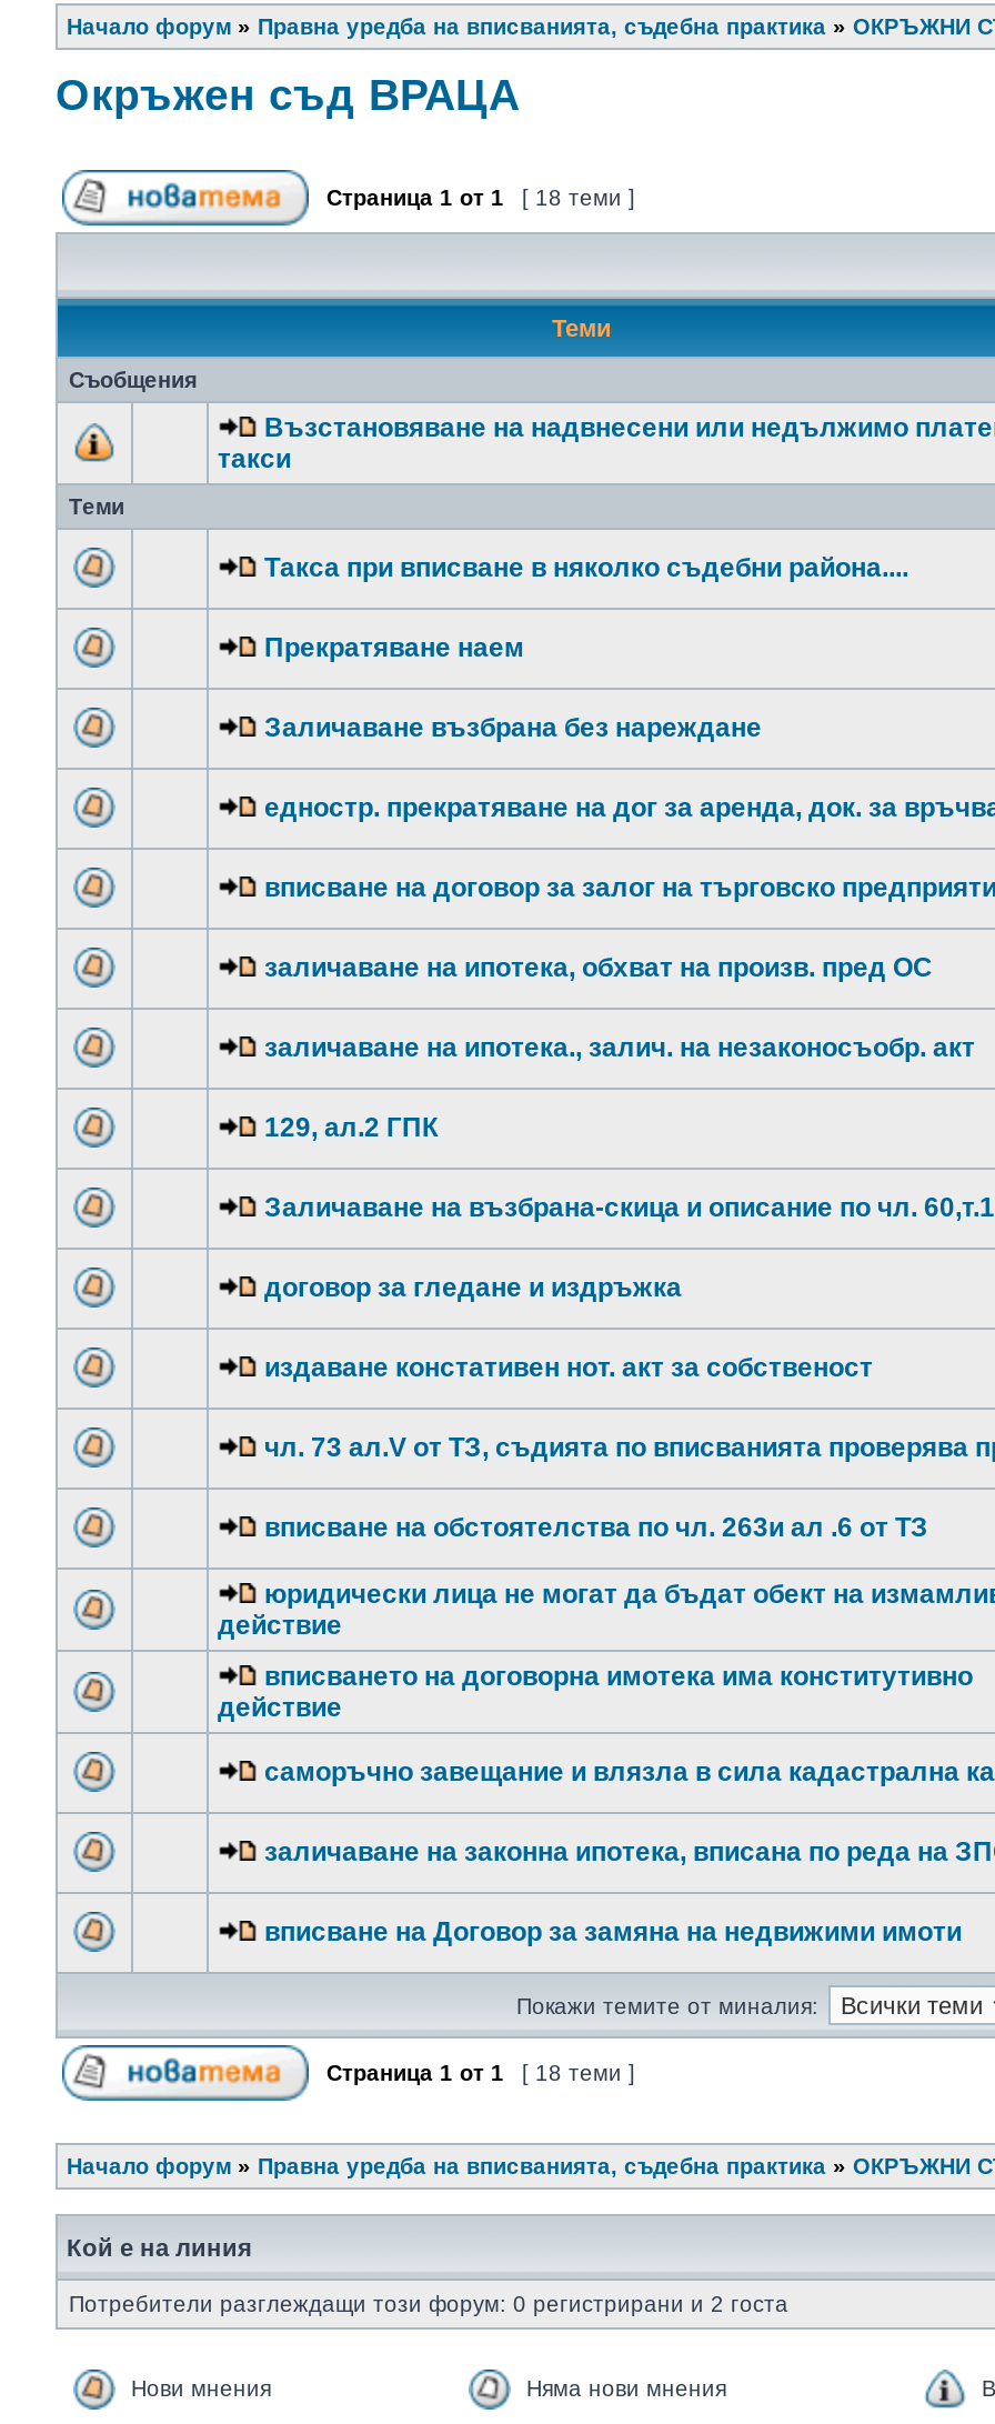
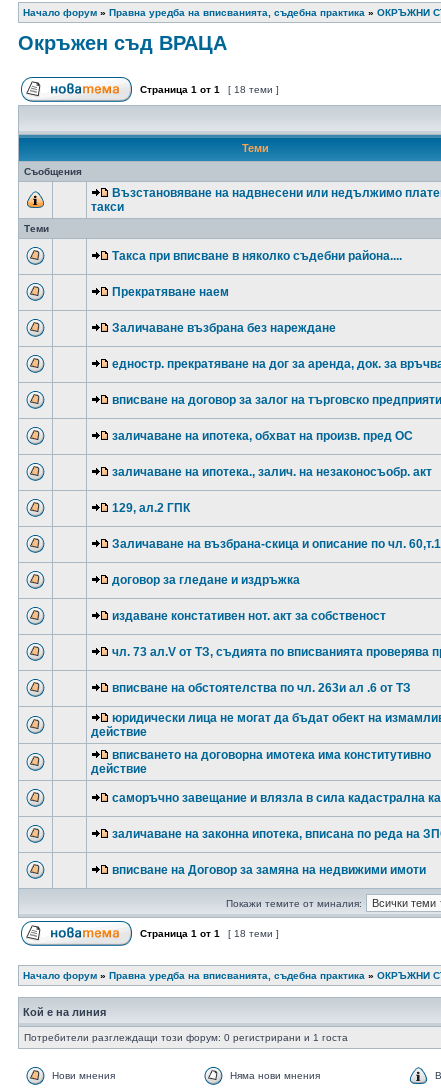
[69,2292,788,2316] Потребители разглеждащи този форум: 0 регистрирани и 2 госта -> [24,1032,348,1043] Потребители разглеждащи този форум: 0 регистрирани и 1 госта

